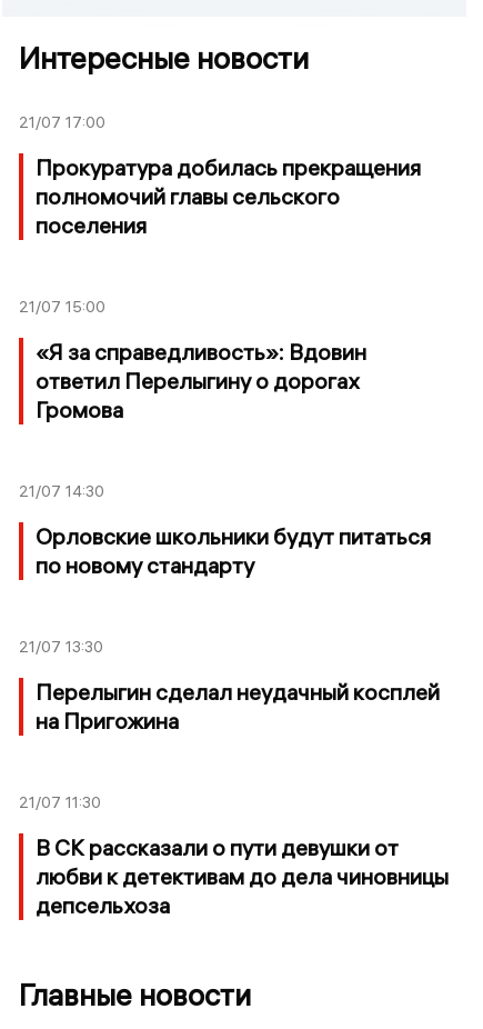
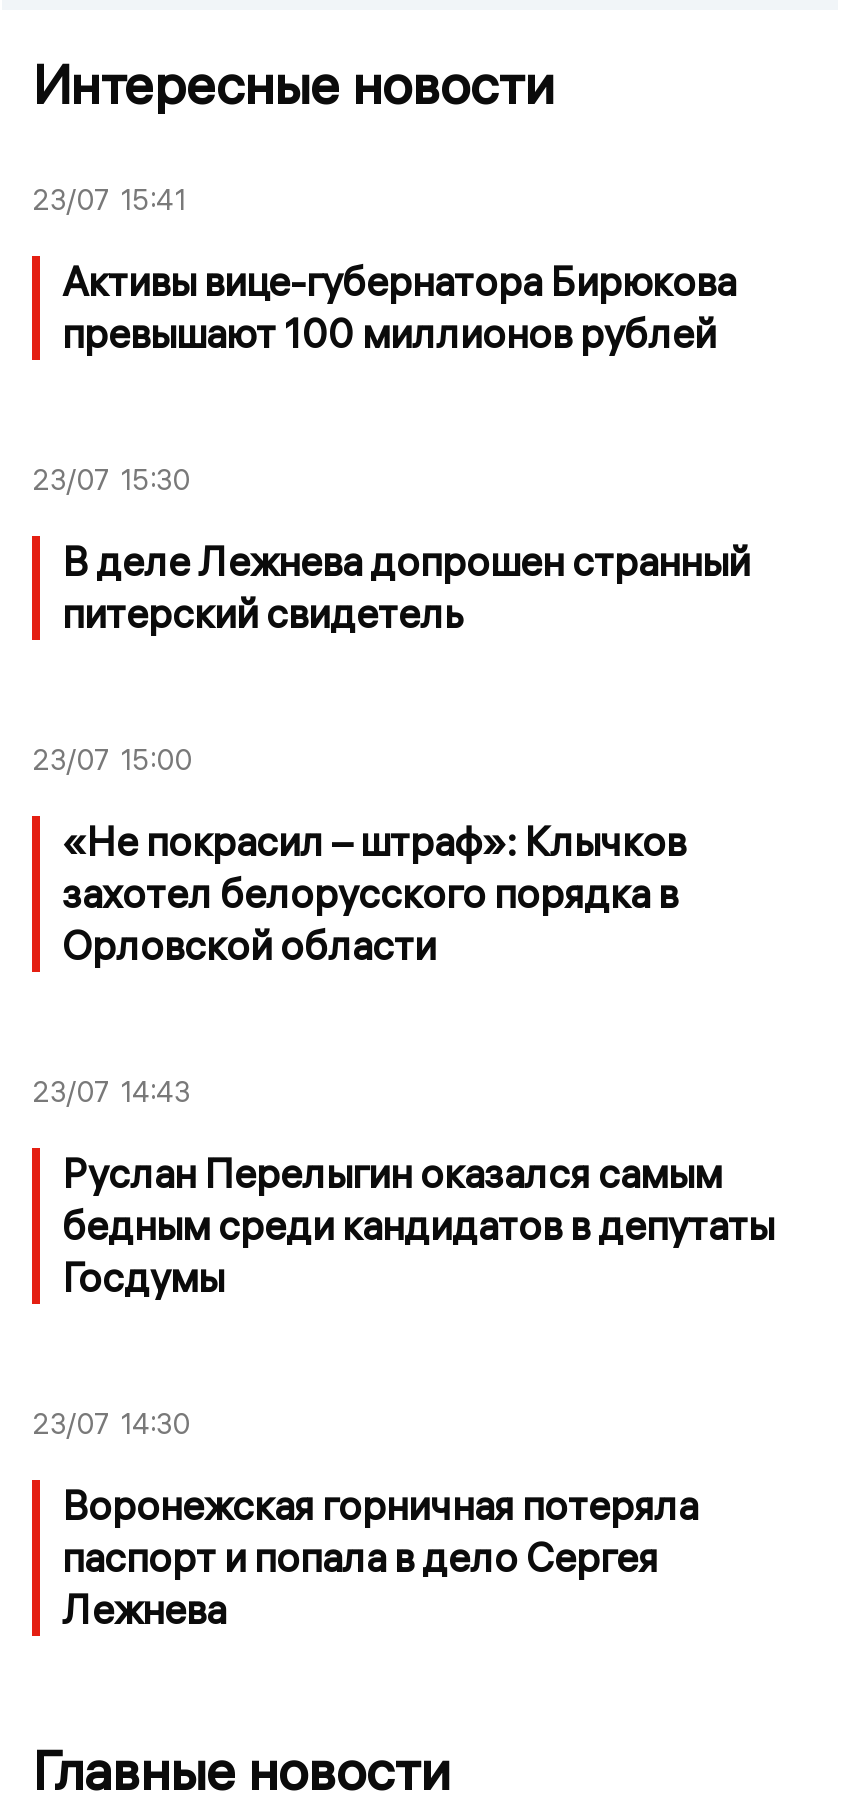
[19,112,105,132] 21/07 17:00 -> [32,181,186,217] 23/07 15:41
[36,153,421,239] Прокуратура добилась прекращения | полномочий главы сельского | поселения -> [62,255,736,357] Активы вице-губернатора Бирюкова | превышают 100 миллионов рублей
[19,296,105,316] 21/07 15:00 -> [32,461,190,497] 23/07 15:30
[36,337,366,423] «Я за справедливость»: Вдовин | ответил Перелыгину о дорогах | Громова -> [62,535,750,637] В деле Лежнева допрошен странный | питерский свидетель
[19,481,104,501] 21/07 14:30 -> [32,741,192,777] 23/07 15:00
[36,522,431,579] Орловские школьники будут питаться | по новому стандарту -> [62,815,686,969] «Не покрасил – штраф»: Клычков | захотел белорусского порядка в | Орловской области
[19,636,103,656] 21/07 13:30 -> [32,1073,190,1109] 23/07 14:43
[36,678,440,734] Перелыгин сделал неудачный косплей | на Пригожина -> [62,1147,774,1301] Руслан Перелыгин оказался самым | бедным среди кандидатов в депутаты | Госдумы
[19,792,101,812] 21/07 11:30 -> [32,1405,190,1441] 23/07 14:30
[36,833,449,919] В СК рассказали о пути девушки от | любви к детективам до дела чиновницы | депсельхоза -> [62,1479,698,1633] Воронежская горничная потеряла | паспорт и попала в дело Сергея | Лежнева

